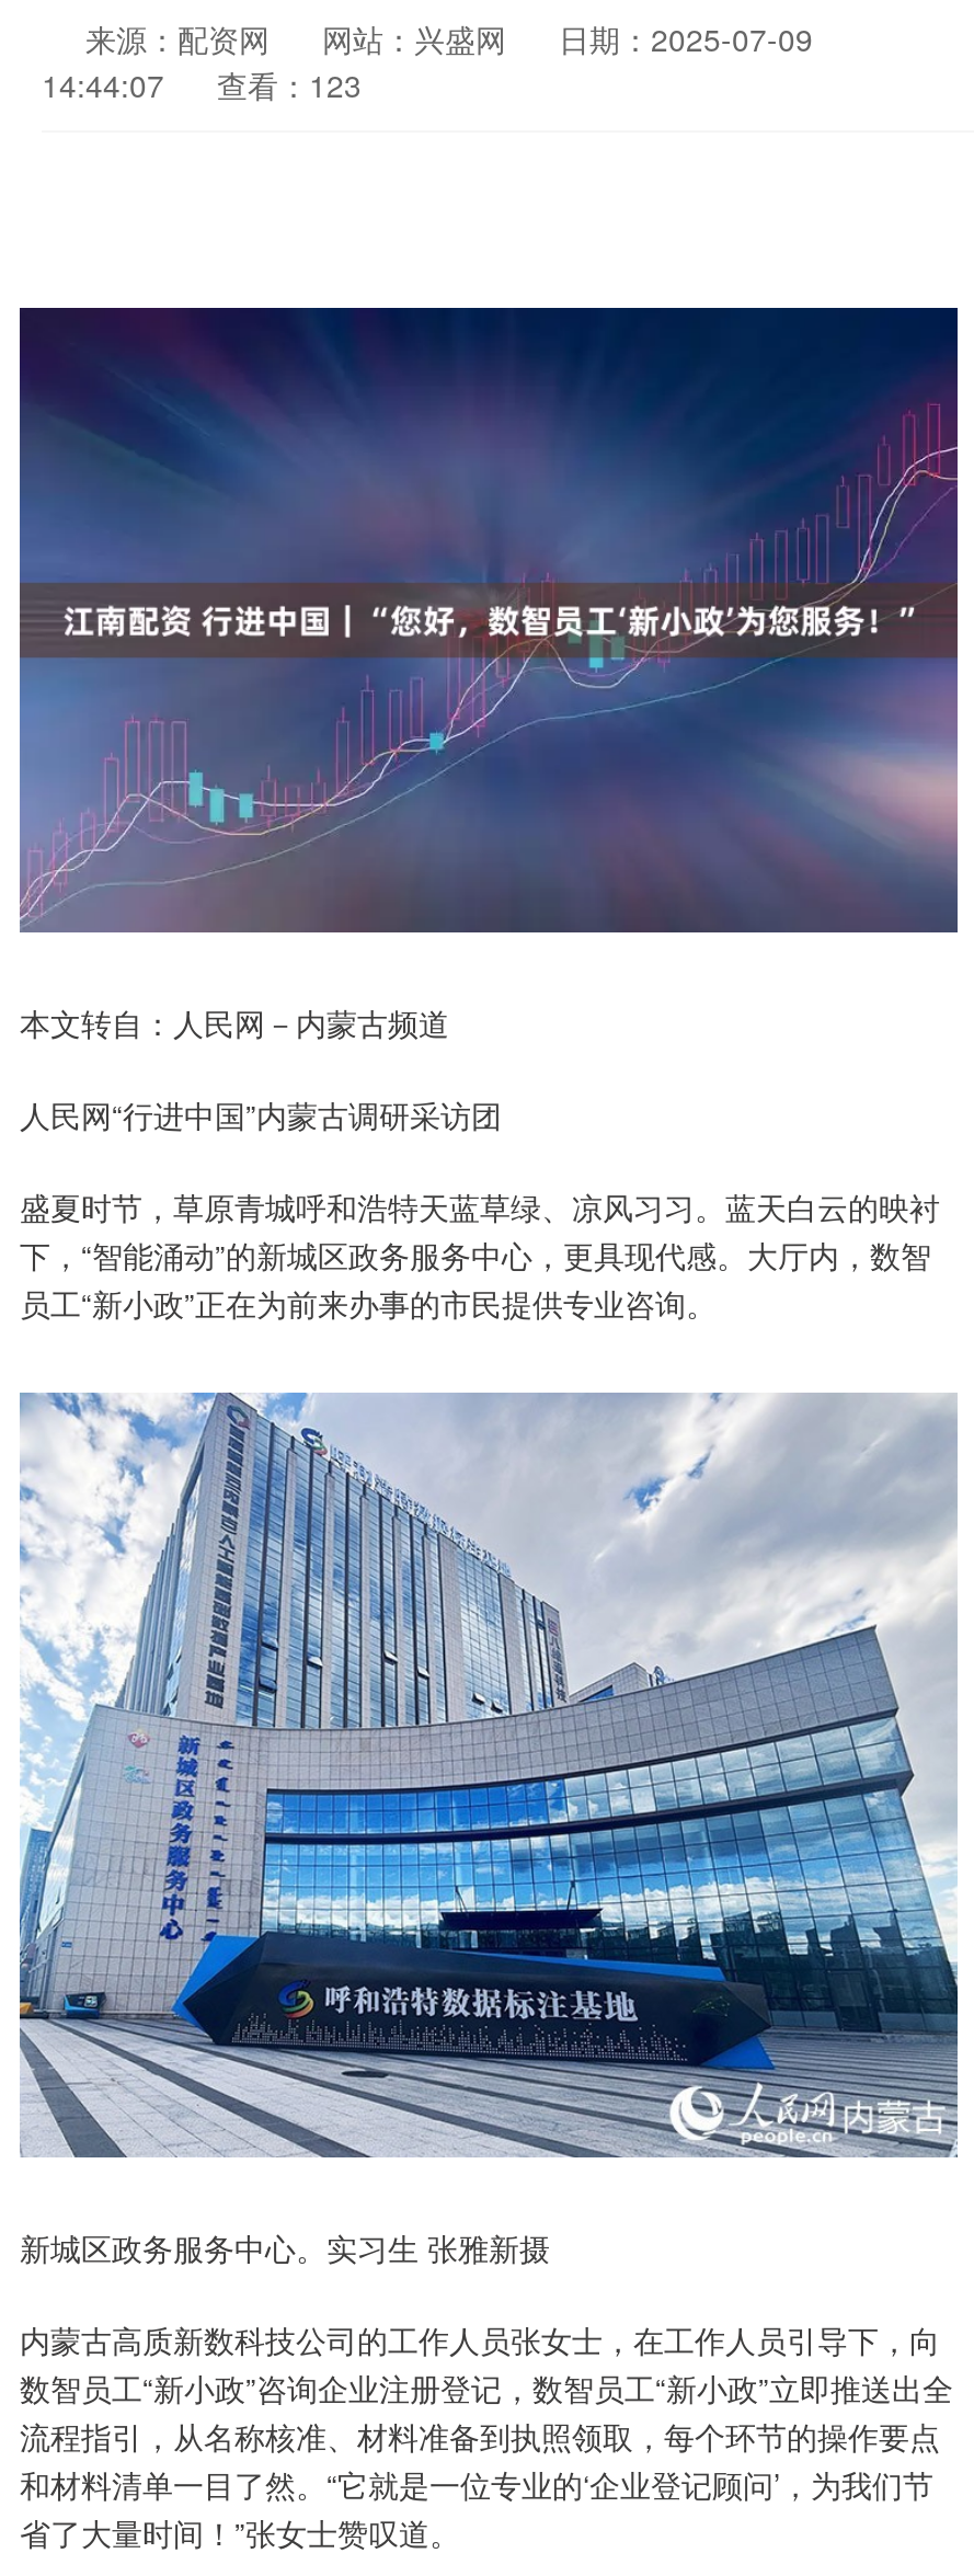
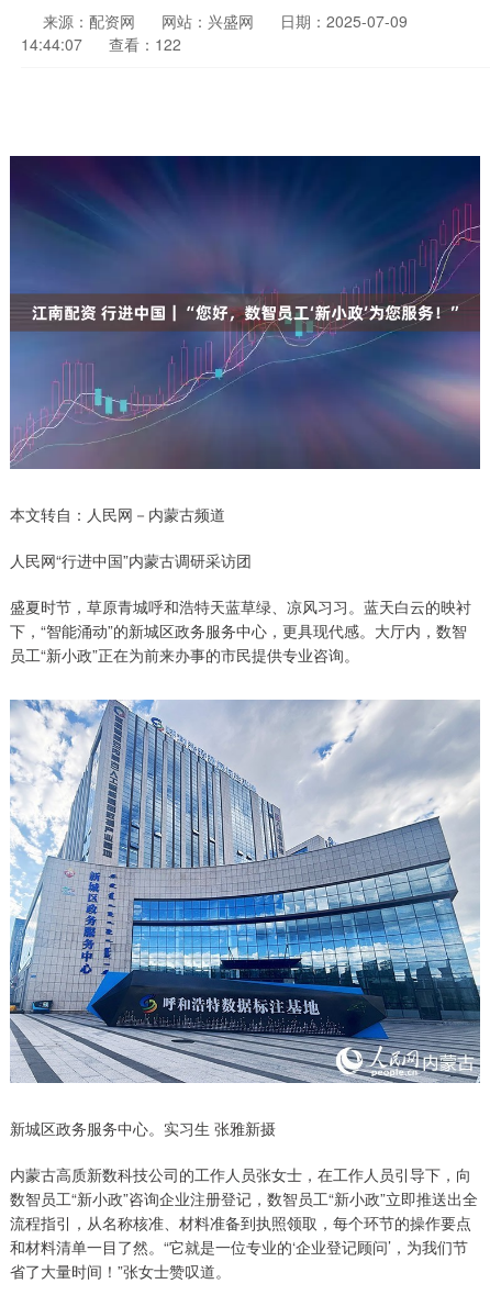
[42,62,362,106] 14:44:07 查看：123 -> [21,33,181,55] 14:44:07 查看：122

